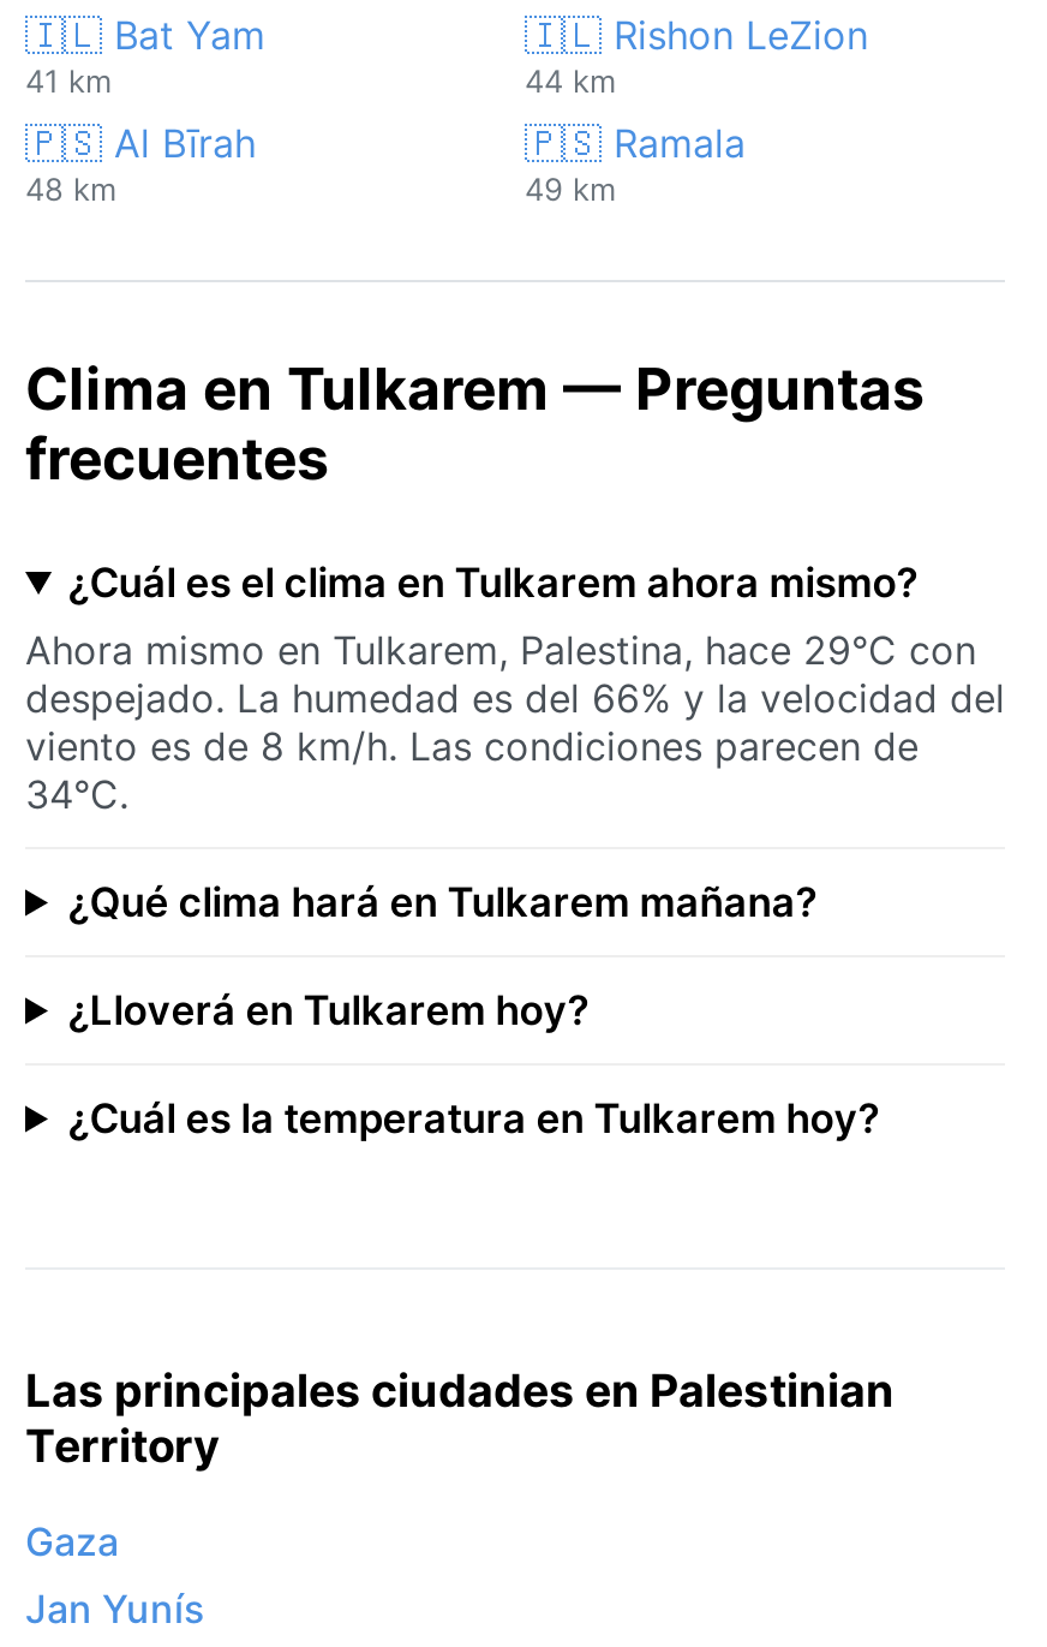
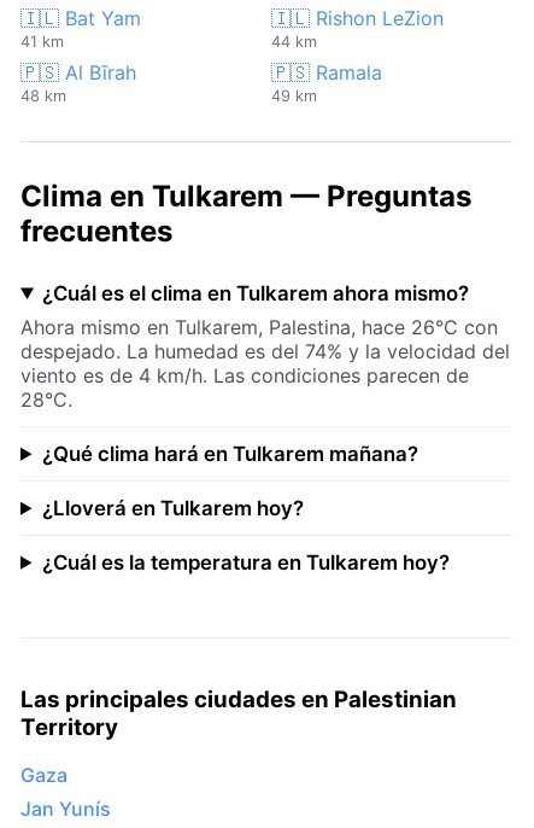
[25,625,1005,818] Ahora mismo en Tulkarem, Palestina, hace 29°C con | despejado. La humedad es del 66% y la velocidad del | viento es de 8 km/h. Las condiciones parecen de | 34°C. -> [20,315,510,411] Ahora mismo en Tulkarem, Palestina, hace 26°C con | despejado. La humedad es del 74% y la velocidad del | viento es de 4 km/h. Las condiciones parecen de | 28°C.

